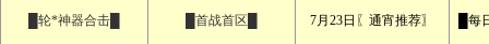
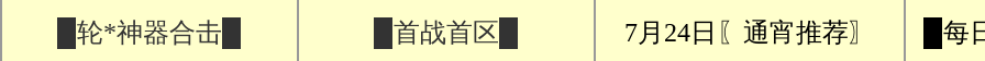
[310,13,434,28] 7月23日〖通宵推荐〗 -> [624,17,875,48] 7月24日〖通宵推荐〗

